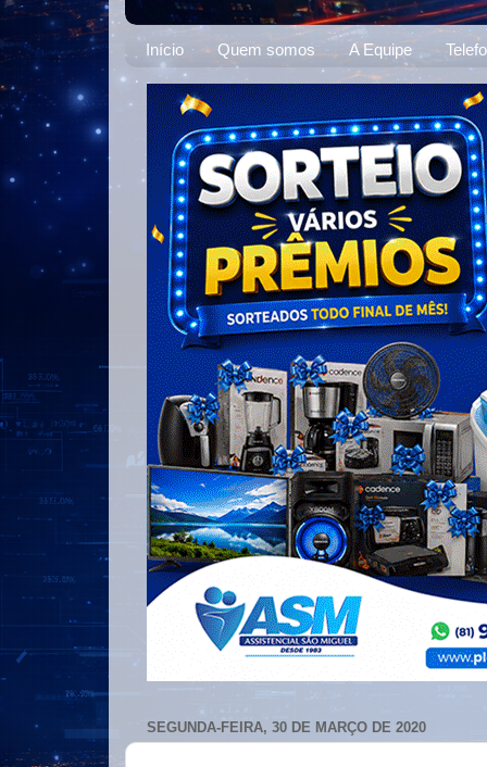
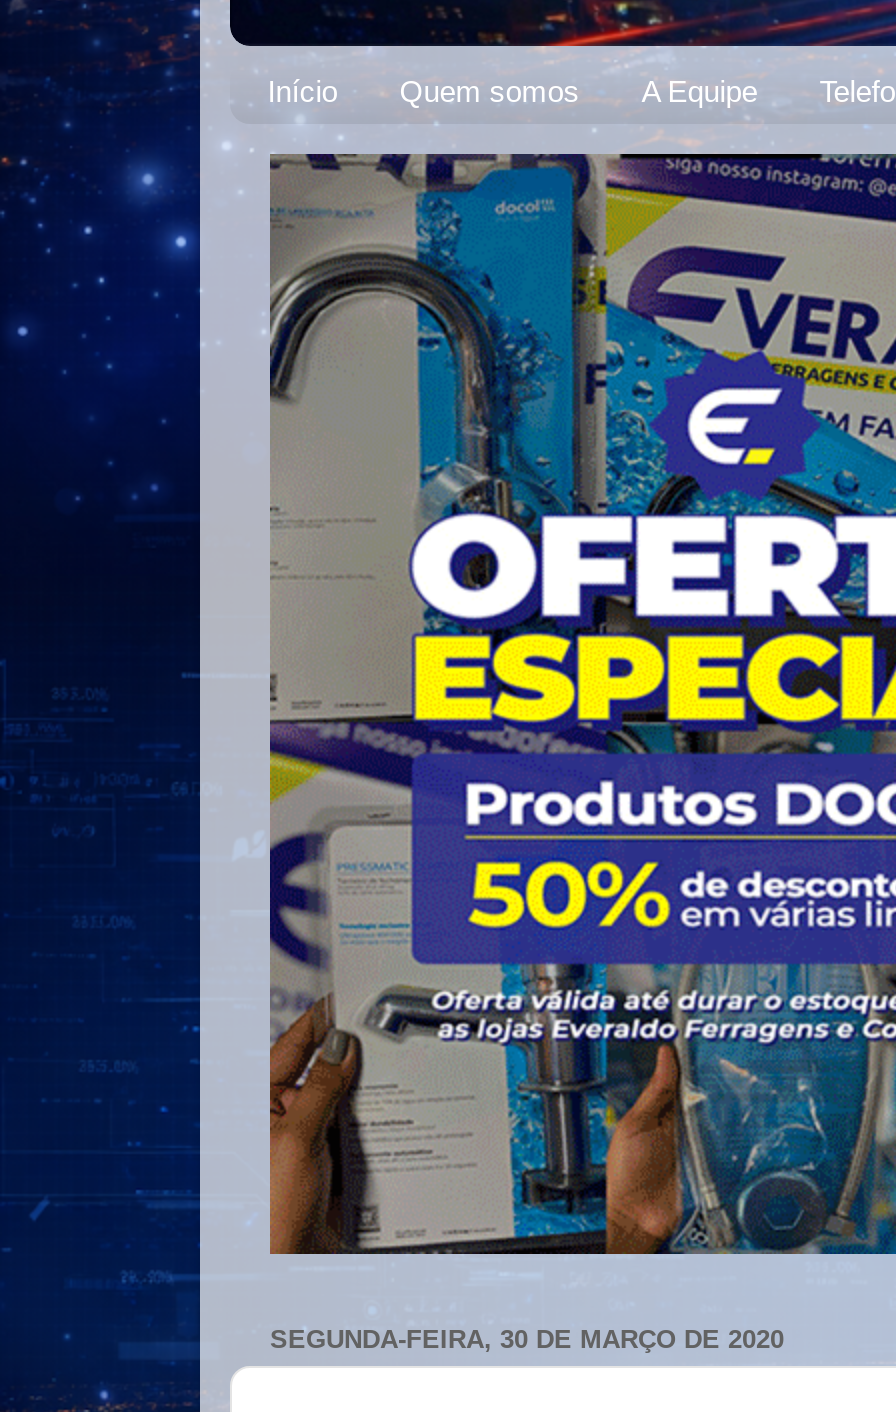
[146,83,484,682] [image] -> [268,154,890,1256] [image]

